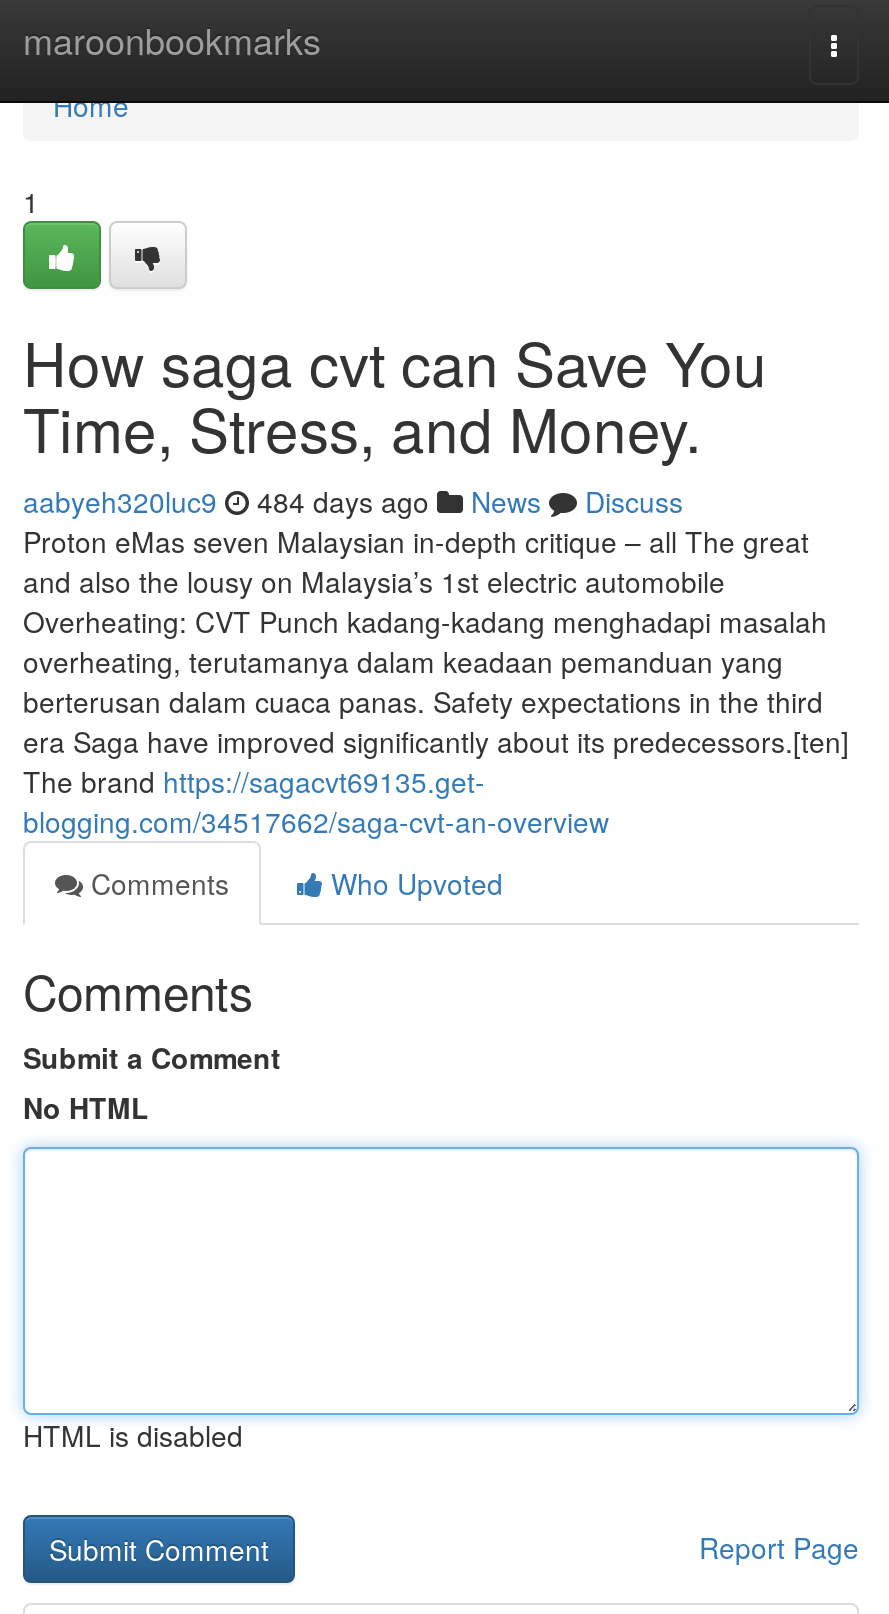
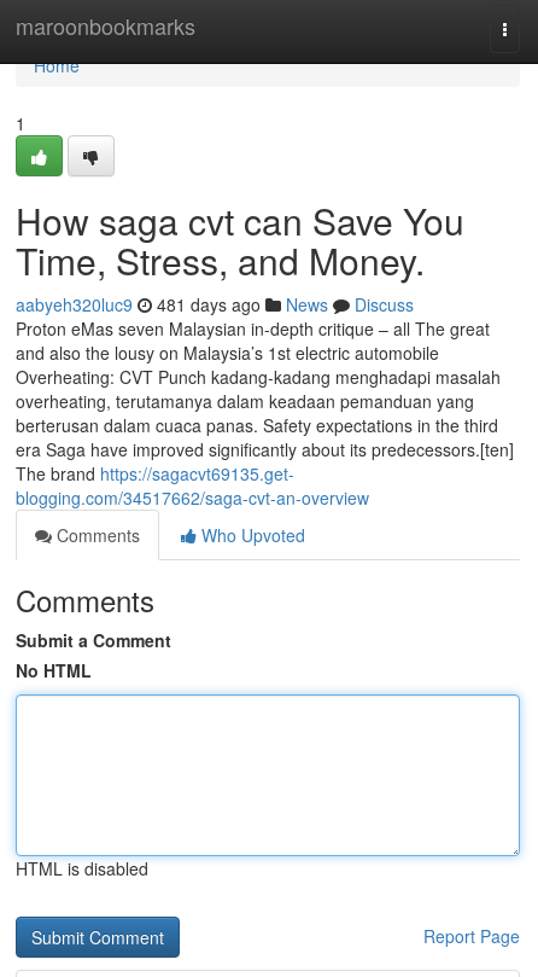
[23,481,683,521] aabyeh320luc9 484 days ago News Discuss -> [16,292,414,316] aabyeh320luc9 481 days ago News Discuss

